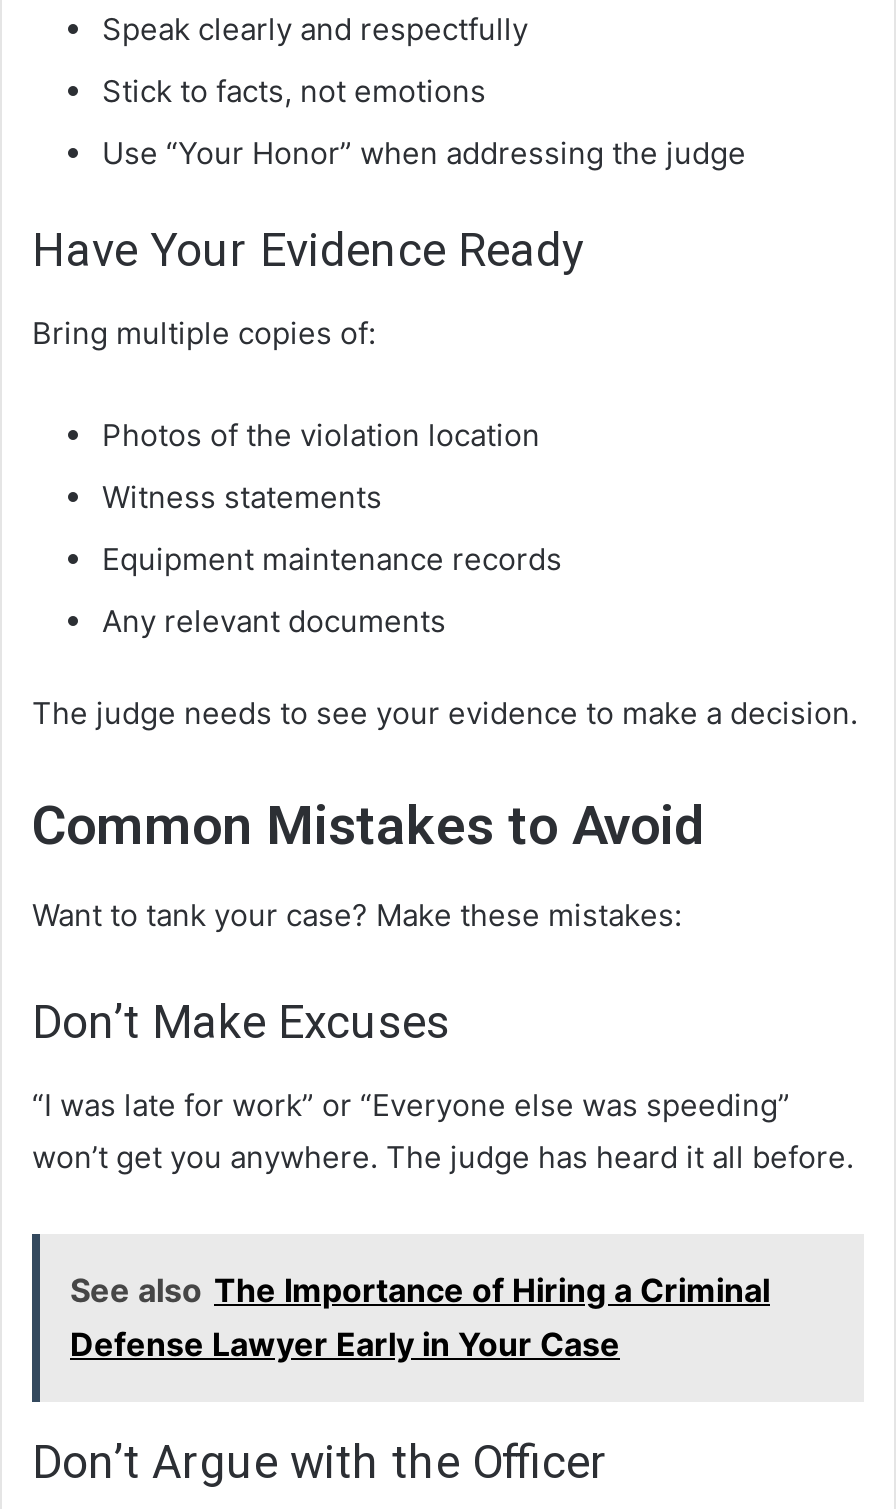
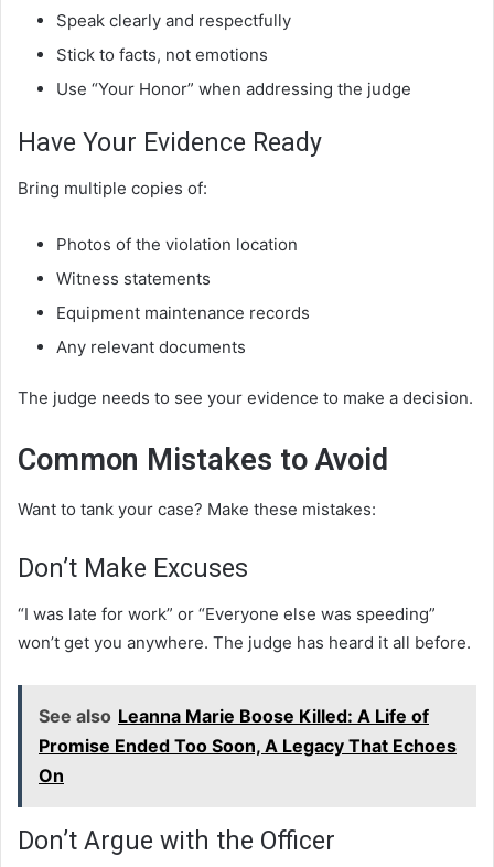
[70,1270,770,1364] See also The Importance of Hiring a Criminal | Defense Lawyer Early in Your Case -> [39,705,457,786] See also Leanna Marie Boose Killed: A Life of | Promise Ended Too Soon, A Legacy That Echoes | On

